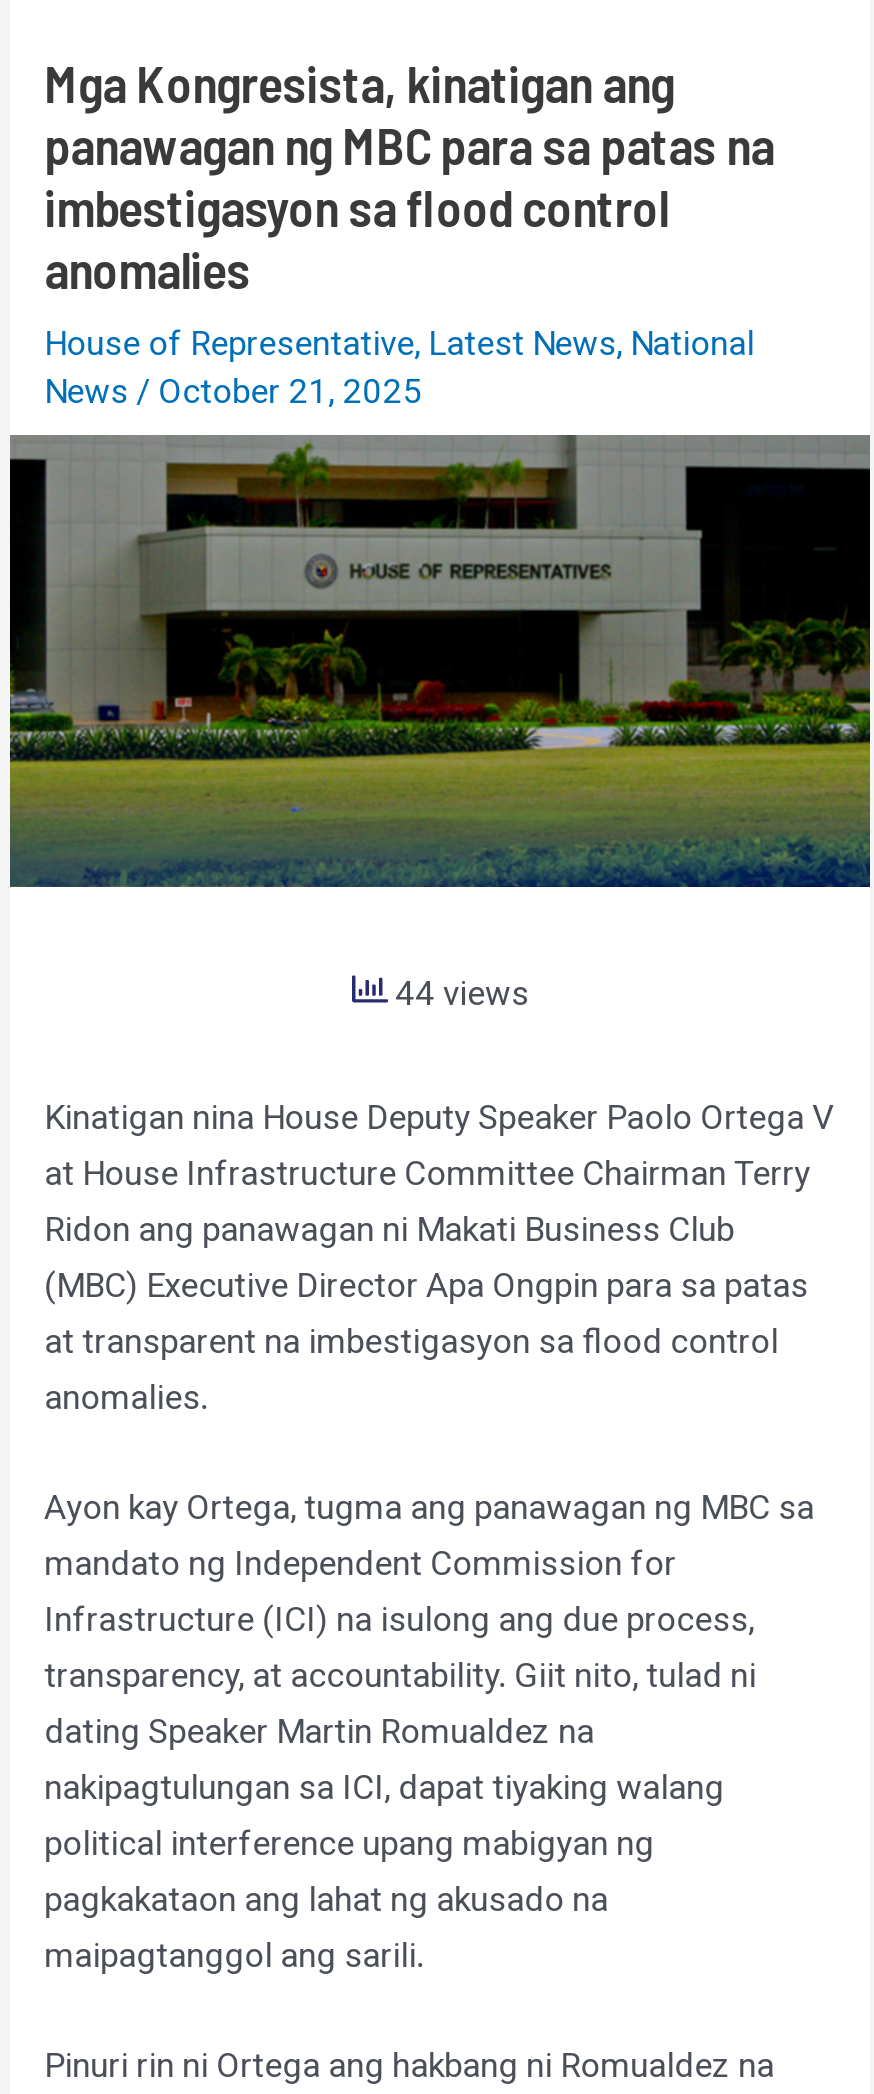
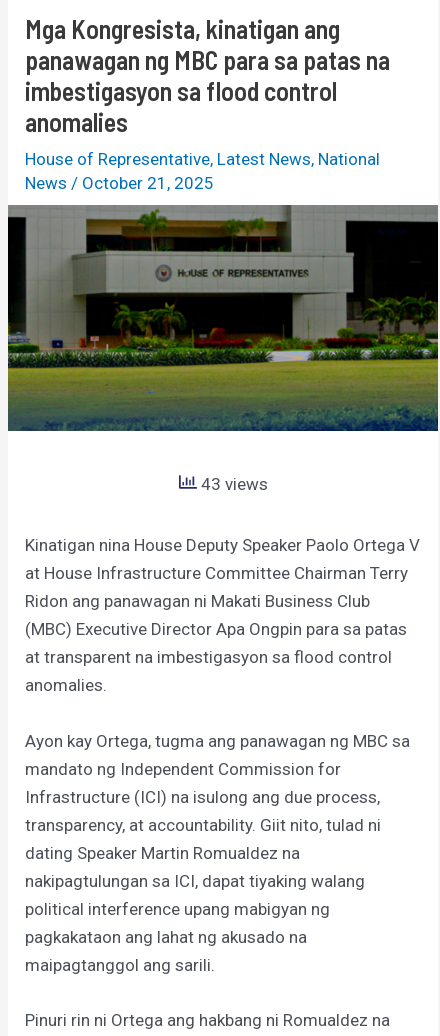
[387,973,529,1013] 44 views -> [196,474,267,494] 43 views

